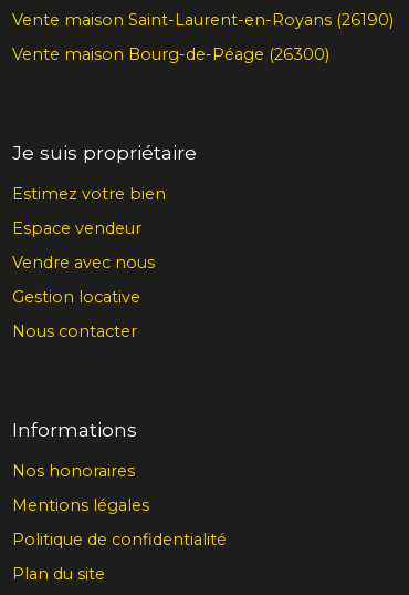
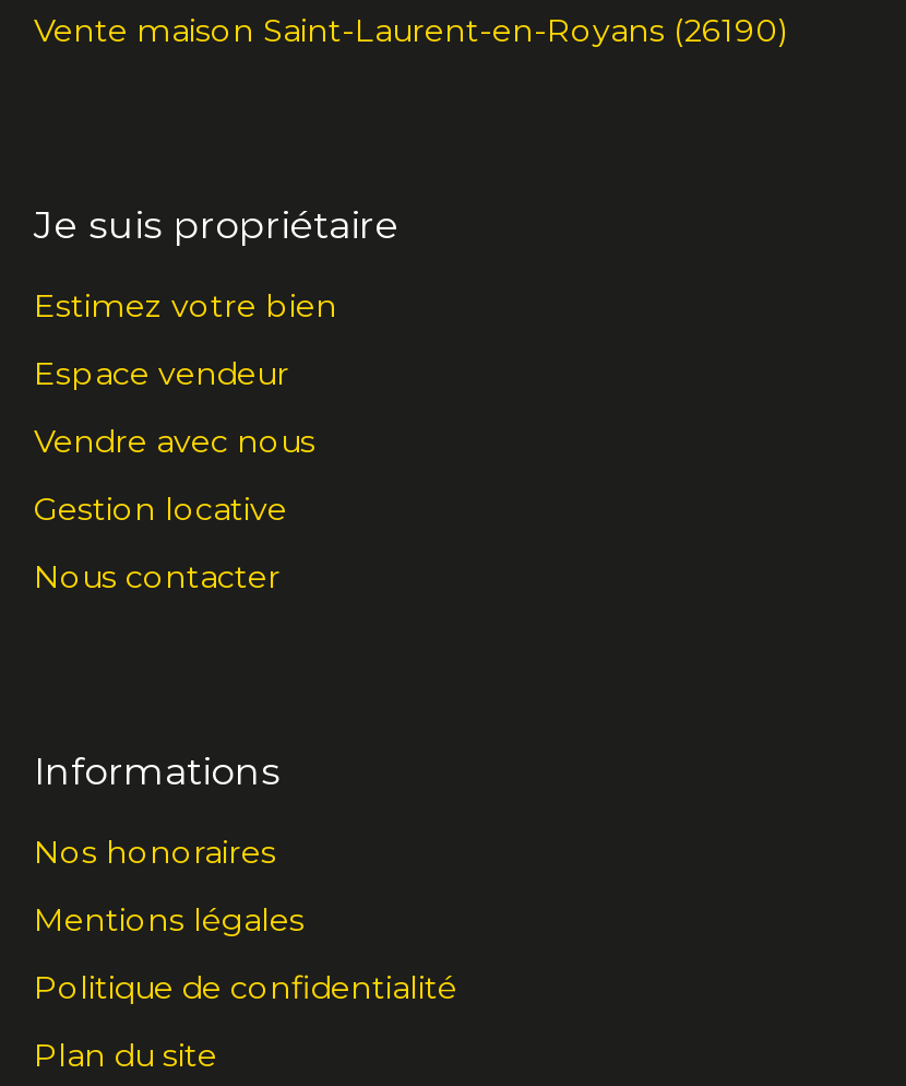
[12,45,329,65] Vente maison Bourg-de-Péage (26300) -> none

